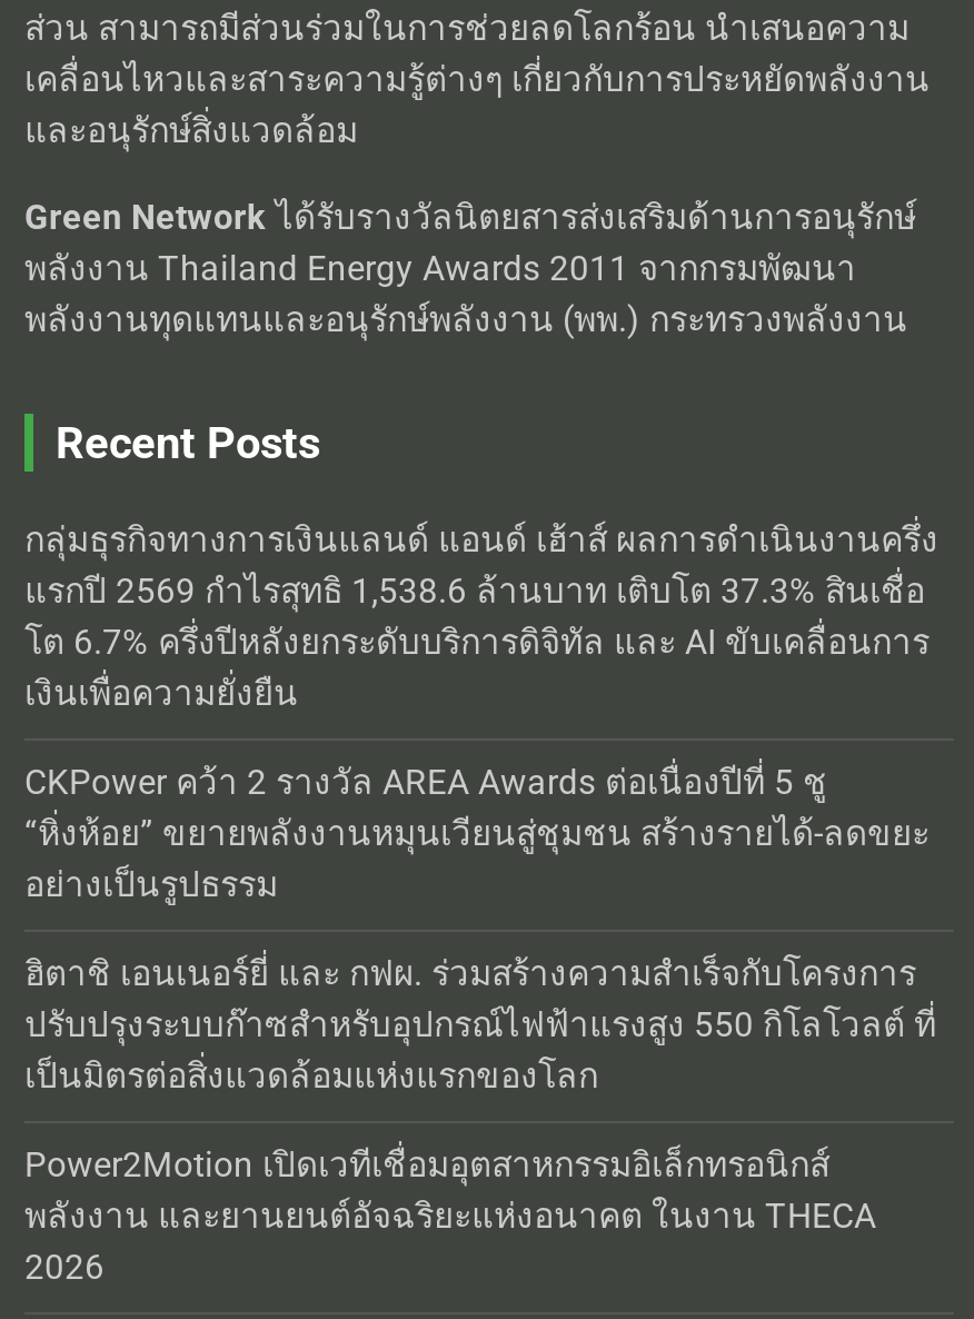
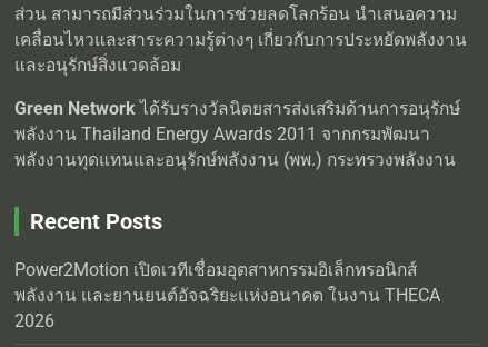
[24,520,938,1097] กลุ่มธุรกิจทางการเงินแลนด์ แอนด์ เฮ้าส์ ผลการดำเนินงานครึ่ง | แรกปี 2569 กำไรสุทธิ 1,538.6 ล้านบาท เติบโต 37.3% สินเชื่อ | โต 6.7% ครึ่งปีหลังยกระดับบริการดิจิทัล และ AI ขับเคลื่อนการ | เงินเพื่อความยั่งยืน | CKPower คว้า 2 รางวัล AREA Awards ต่อเนื่องปีที่ 5 ชู | “หิ่งห้อย” ขยายพลังงานหมุนเวียนสู่ชุมชน สร้างรายได้-ลดขยะ | อย่างเป็นรูปธรรม | ฮิตาชิ เอนเนอร์ยี่ และ กฟผ. ร่วมสร้างความสำเร็จกับโครงการ | ปรับปรุงระบบก๊าซสำหรับอุปกรณ์ไฟฟ้าแรงสูง 550 กิโลโวลต์ ที่ | เป็นมิตรต่อสิ่งแวดล้อมแห่งแรกของโลก -> none

